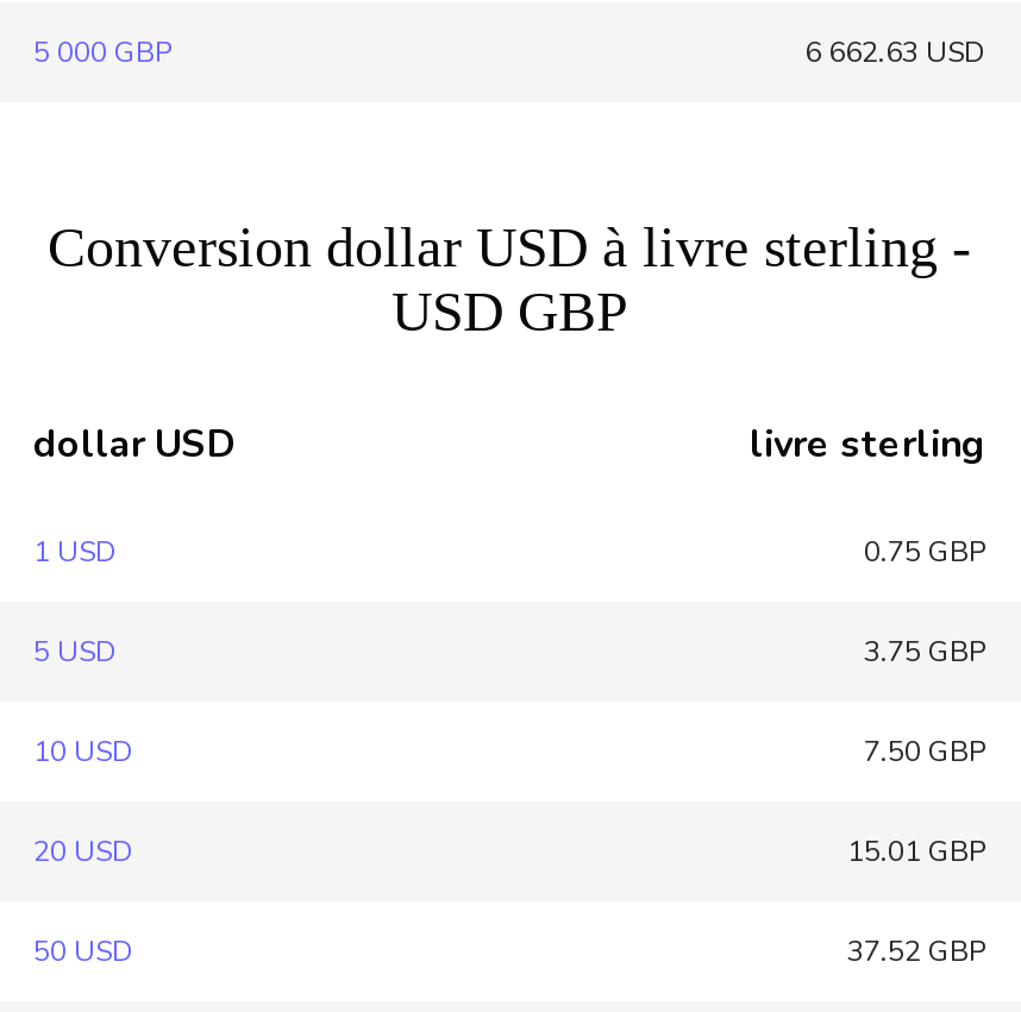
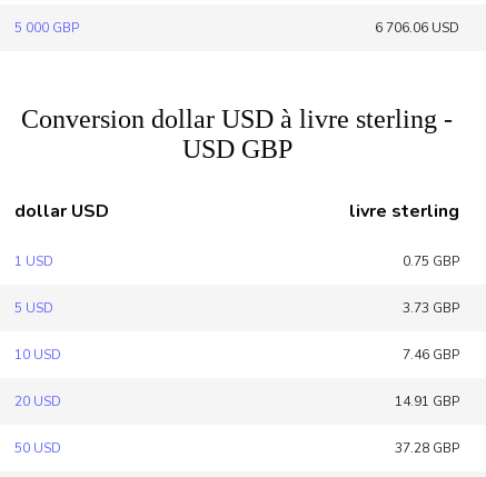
[804,33,985,71] 6 662.63 USD -> [375,19,459,37] 6 706.06 USD
[864,633,985,671] 3.75 GBP -> [403,299,459,317] 3.73 GBP
[864,733,985,771] 7.50 GBP -> [403,346,459,364] 7.46 GBP
[847,832,985,870] 15.01 GBP -> [395,392,459,410] 14.91 GBP
[847,932,985,970] 37.52 GBP -> [395,439,459,457] 37.28 GBP

